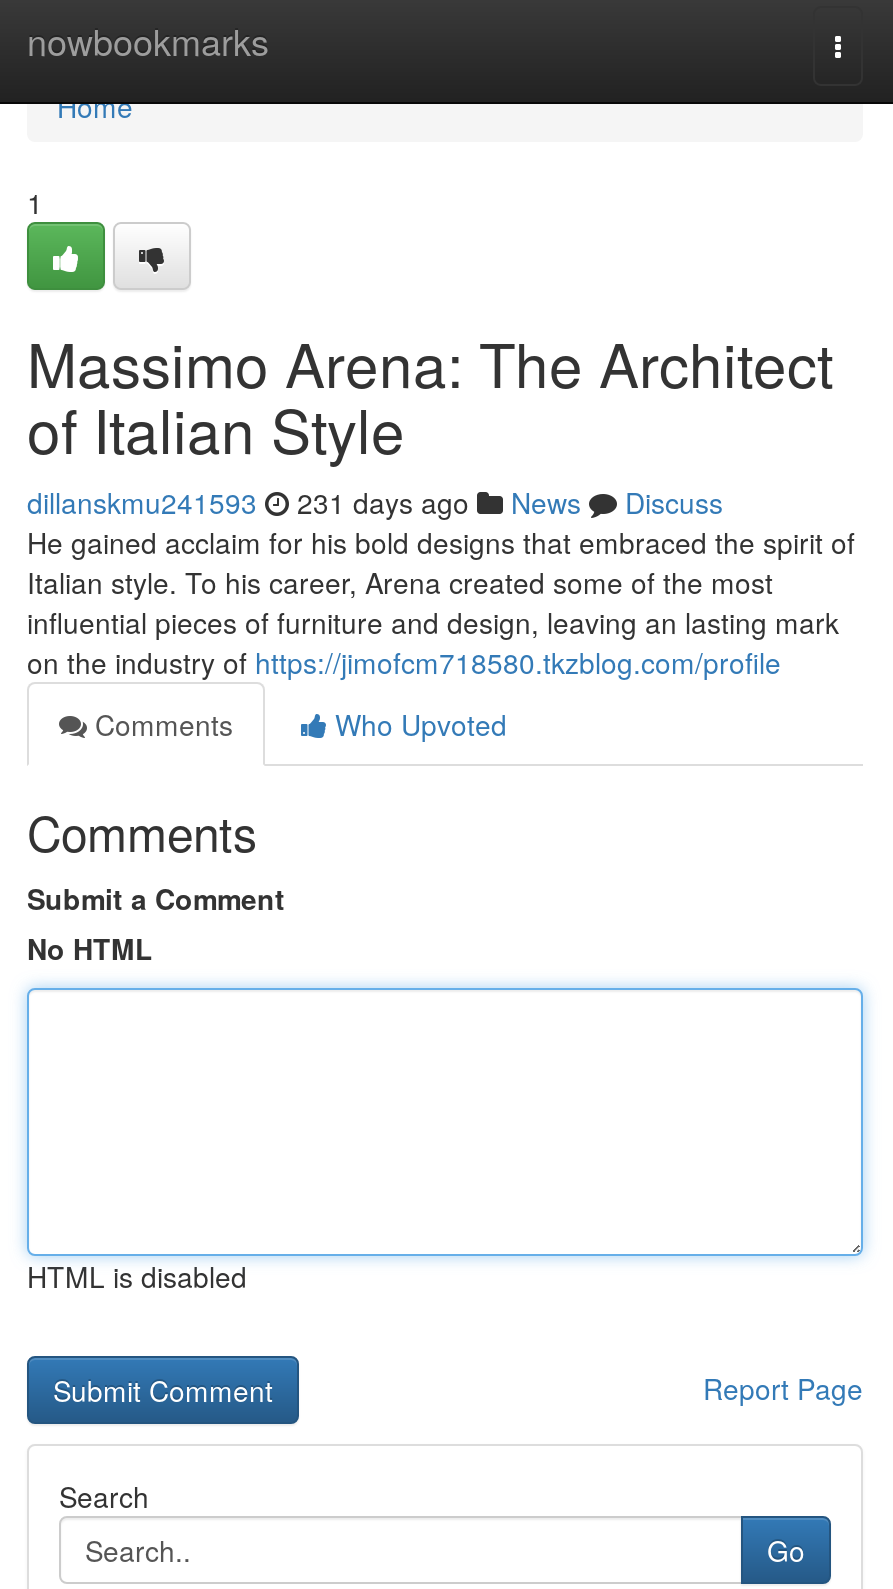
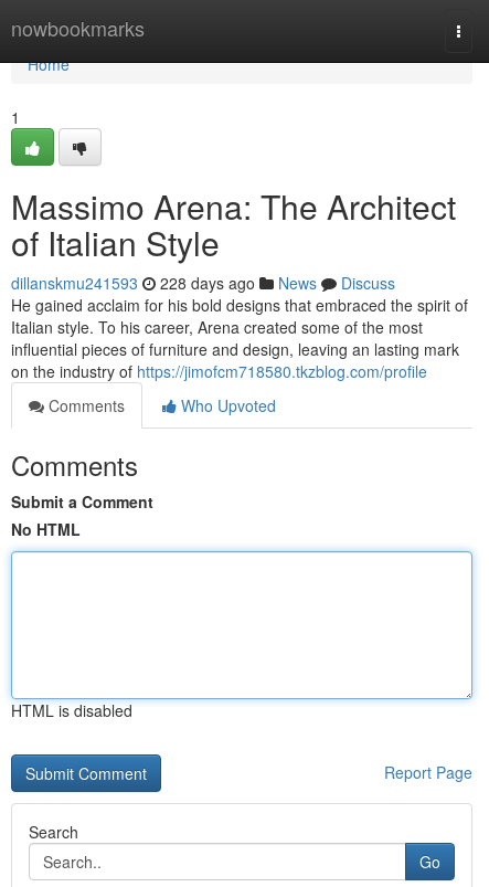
[27,482,723,522] dillanskmu241593 231 days ago News Discuss -> [11,272,395,294] dillanskmu241593 228 days ago News Discuss

